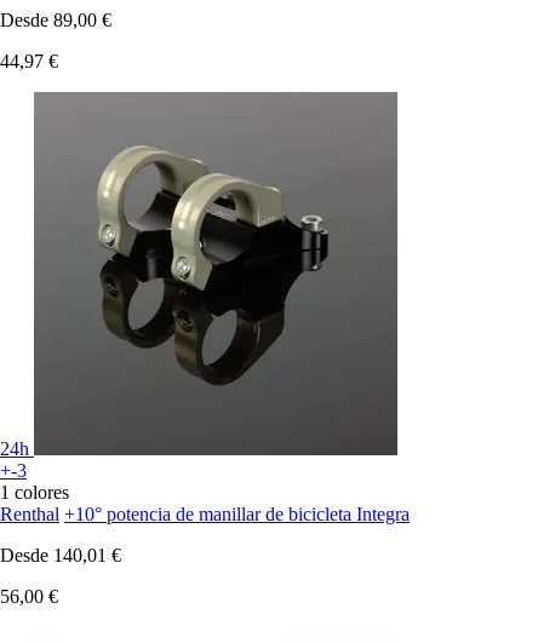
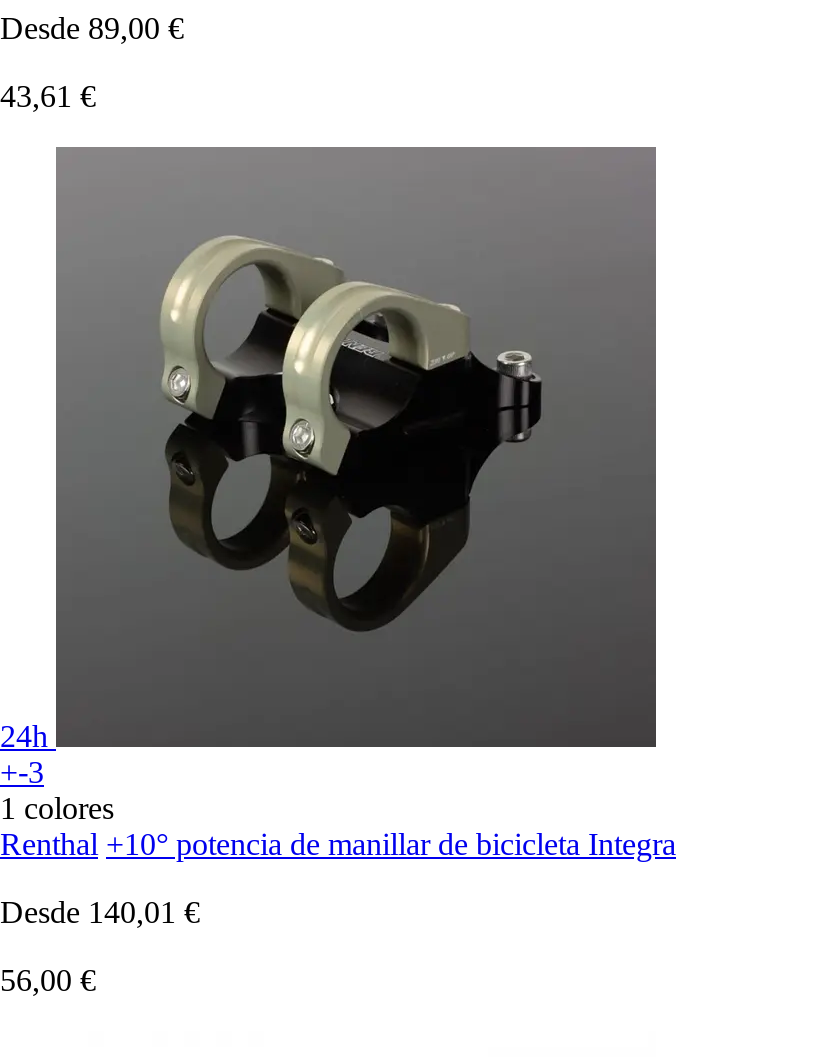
[0,51,58,72] 44,97 € -> [0,79,96,113] 43,61 €

